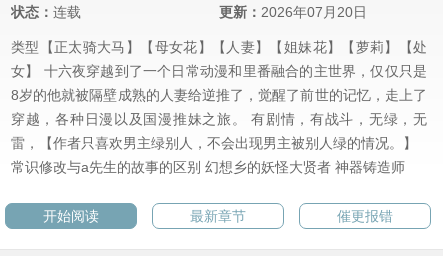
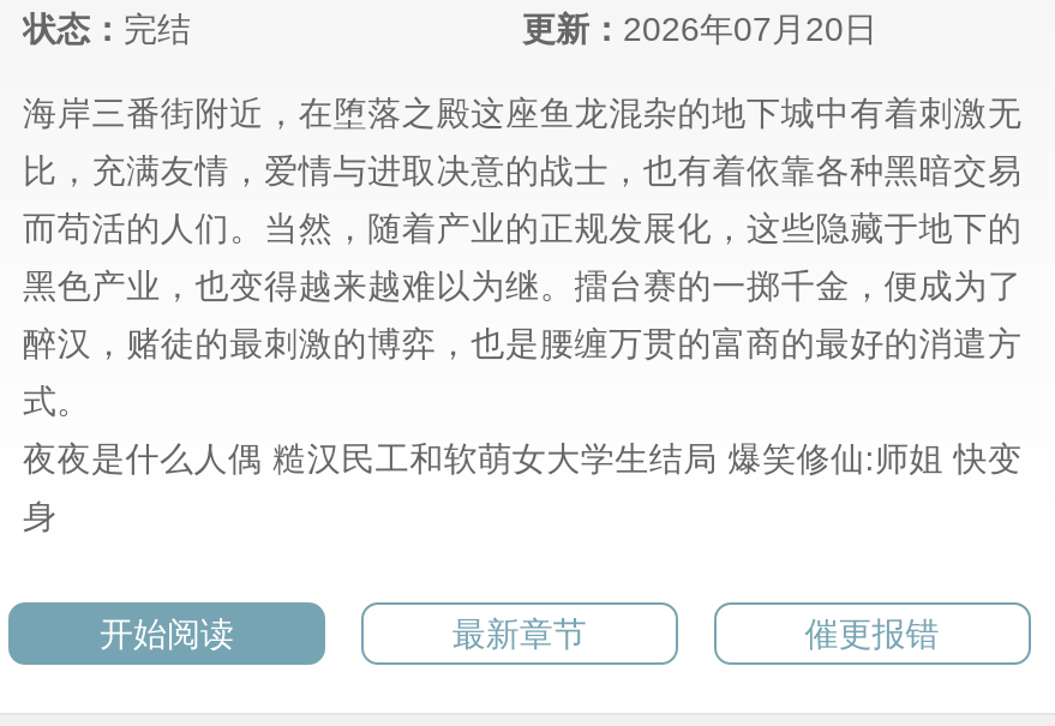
[11,4,81,20] 状态：连载 -> [23,11,191,49] 状态：完结
[11,39,427,175] 类型【正太骑大马】【母女花】【人妻】【姐妹花】【萝莉】【处 | 女】 十六夜穿越到了一个日常动漫和里番融合的主世界，仅仅只是 | 8岁的他就被隔壁成熟的人妻给逆推了，觉醒了前世的记忆，走上了 | 穿越，各种日漫以及国漫推妹之旅。 有剧情，有战斗，无绿，无 | 雷，【作者只喜欢男主绿别人，不会出现男主被别人绿的情况。】 | 常识修改与a先生的故事的区别 幻想乡的妖怪大贤者 神器铸造师 -> [23,95,1021,536] 海岸三番街附近，在堕落之殿这座鱼龙混杂的地下城中有着刺激无 | 比，充满友情，爱情与进取决意的战士，也有着依靠各种黑暗交易 | 而苟活的人们。当然，随着产业的正规发展化，这些隐藏于地下的 | 黑色产业，也变得越来越难以为继。擂台赛的一掷千金，便成为了 | 醉汉，赌徒的最刺激的博弈，也是腰缠万贯的富商的最好的消遣方 | 式。 | 夜夜是什么人偶 糙汉民工和软萌女大学生结局 爆笑修仙:师姐 快变 | 身

